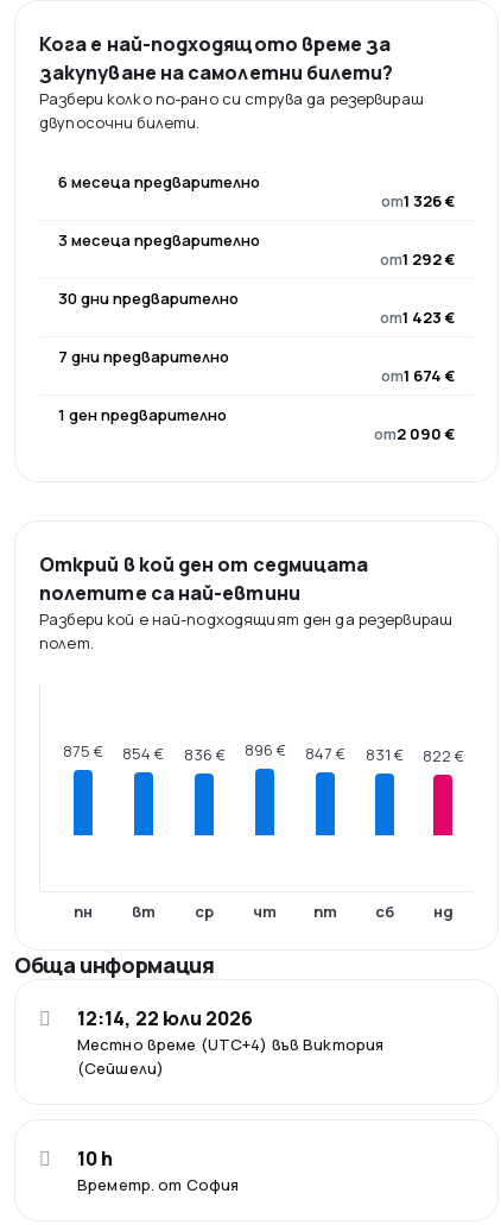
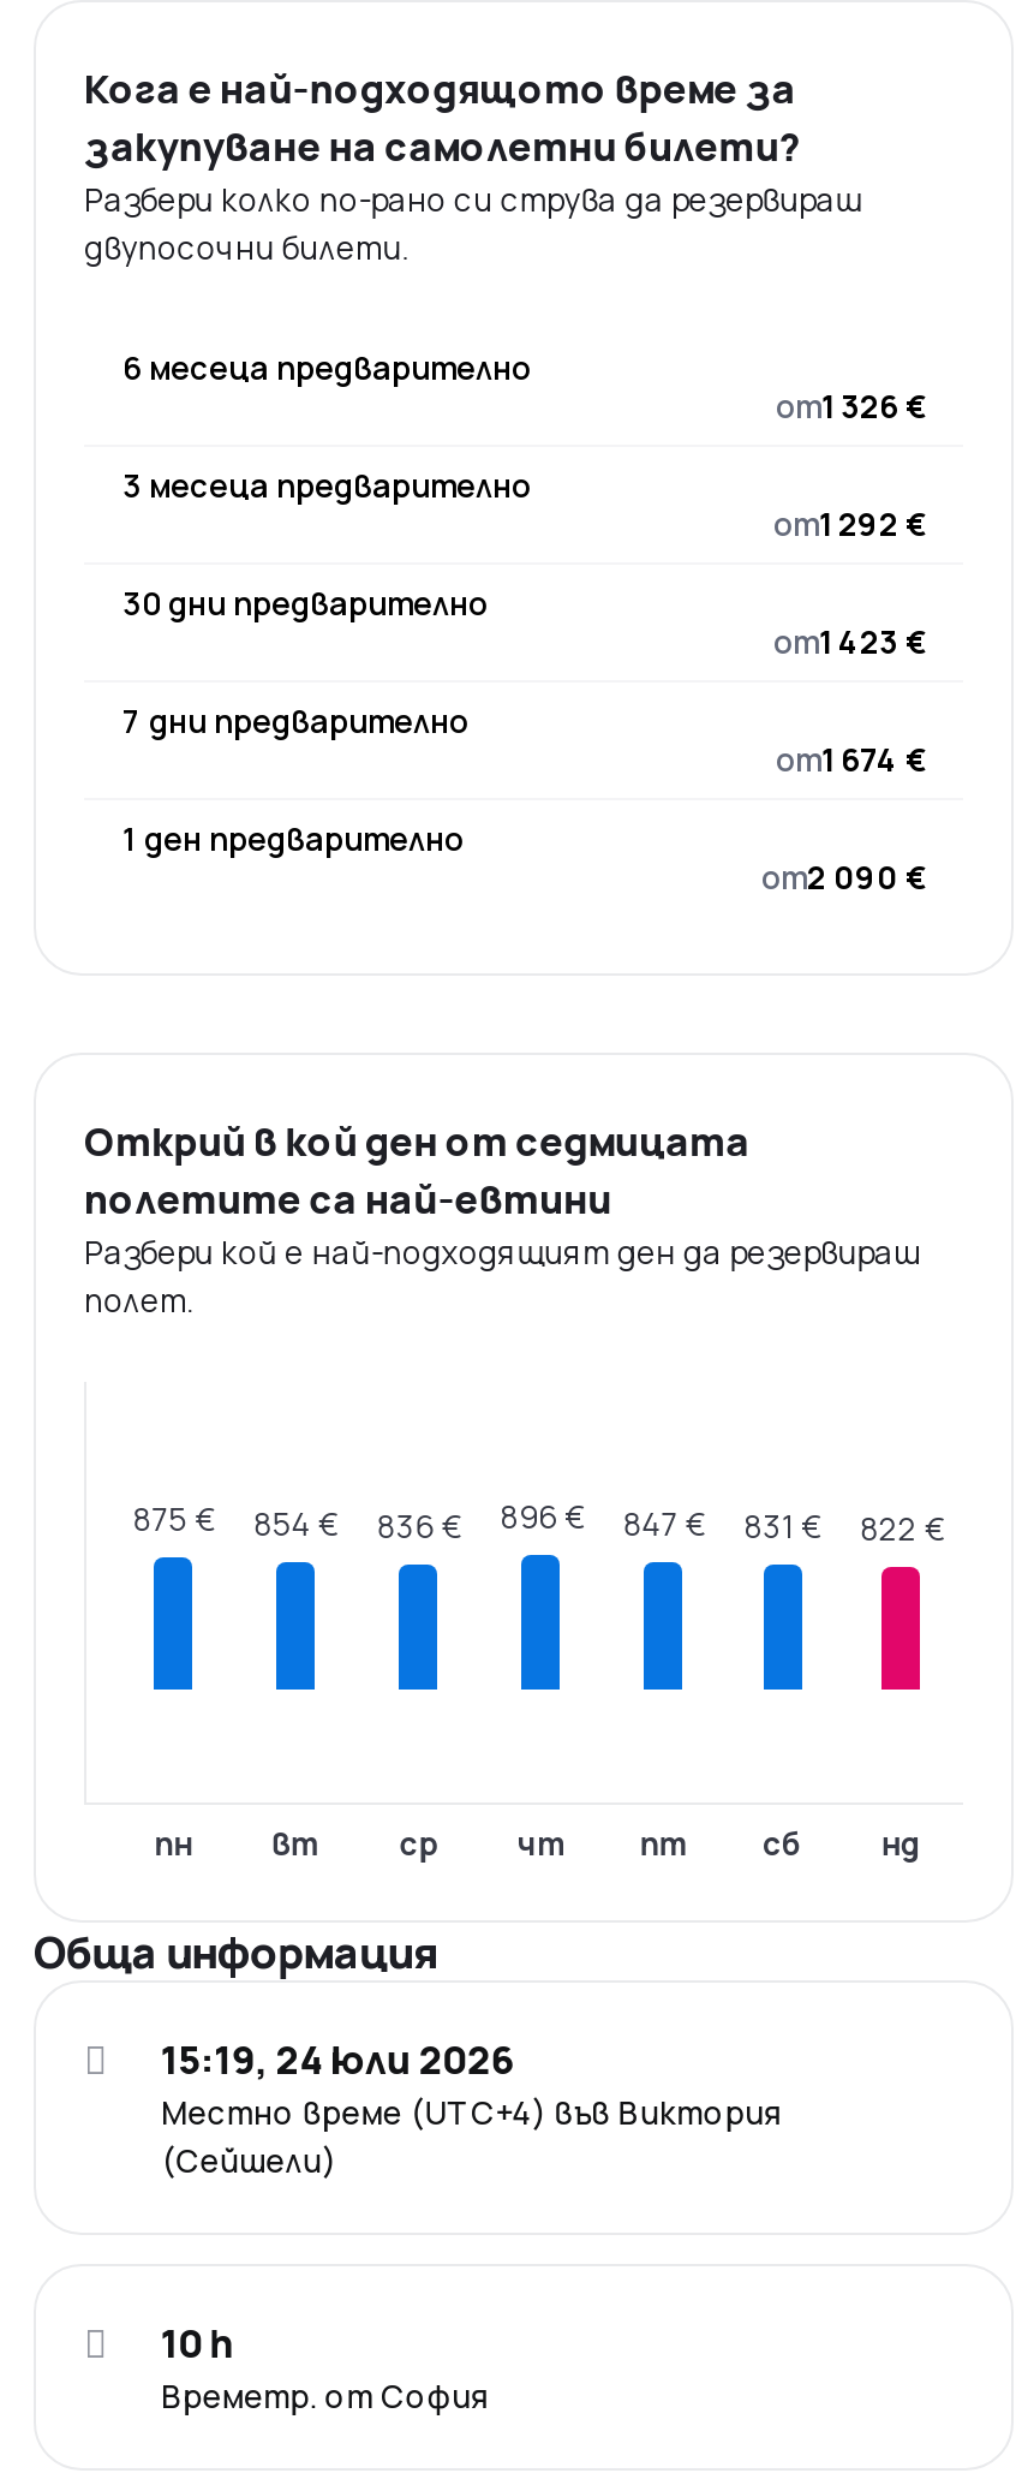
[77,1005,253,1031] 12:14, 22 юли 2026 -> [161,2033,515,2086] 15:19, 24 юли 2026

